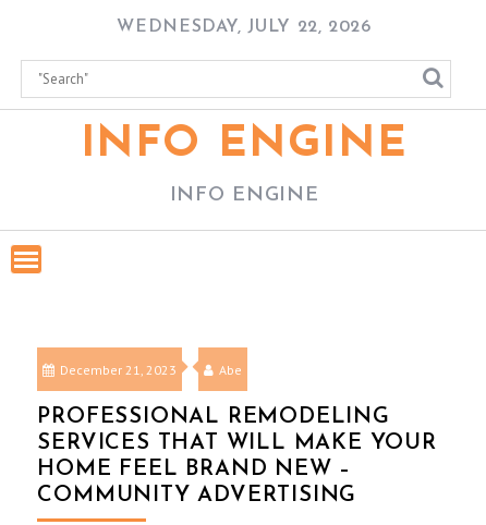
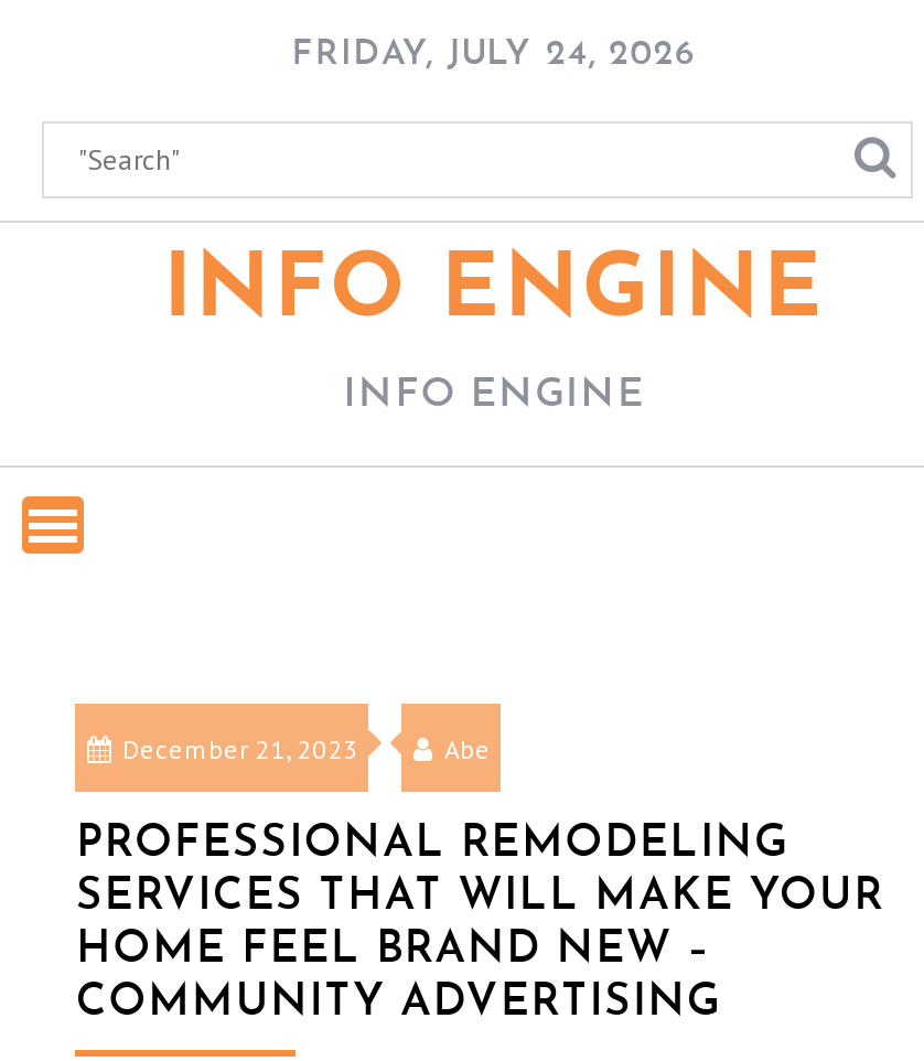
[117,19,371,36] WEDNESDAY, JULY 22, 2026 -> [292,37,696,73] FRIDAY, JULY 24, 2026

